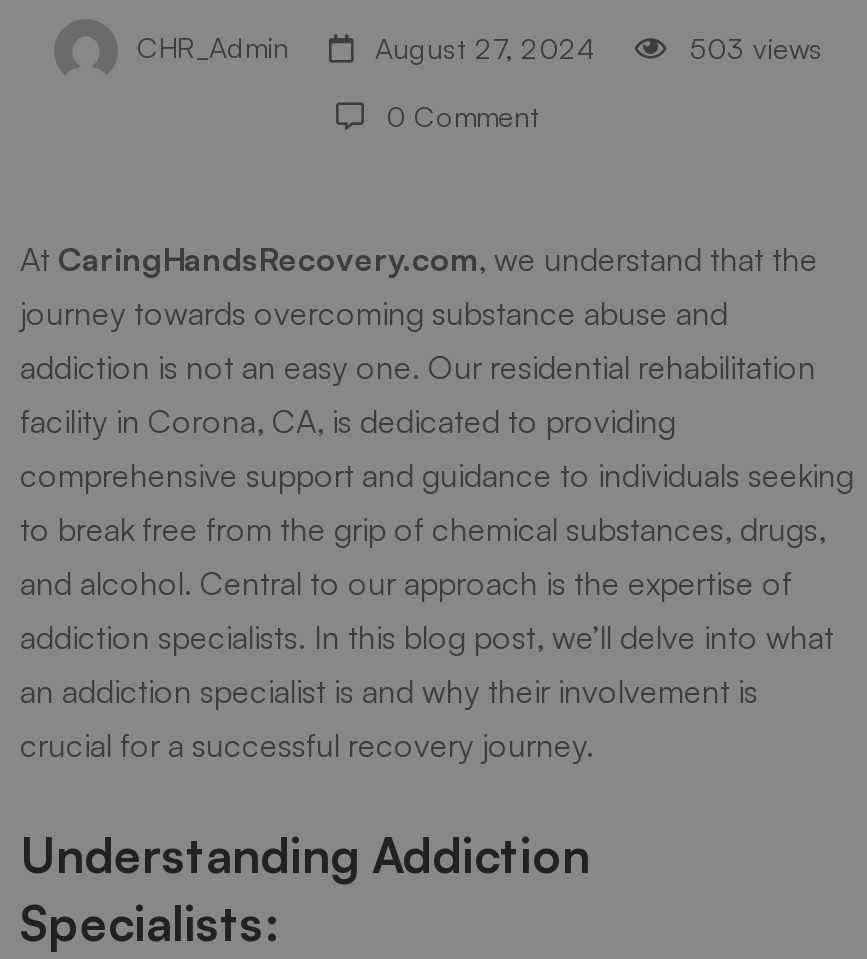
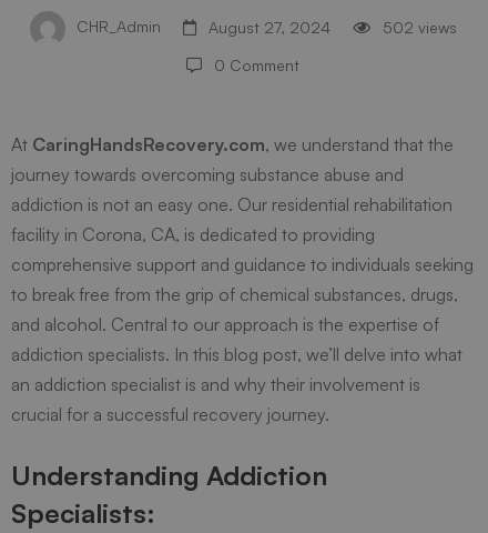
[681,30,823,64] 503 views -> [378,17,456,36] 502 views

